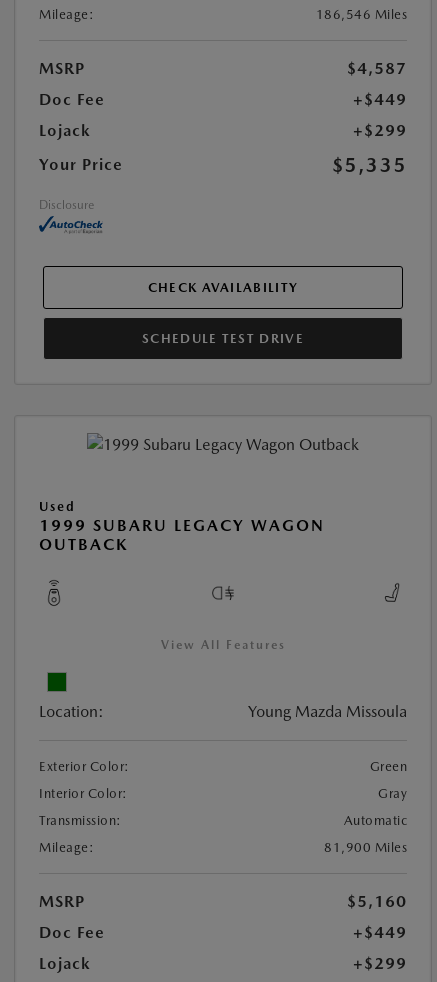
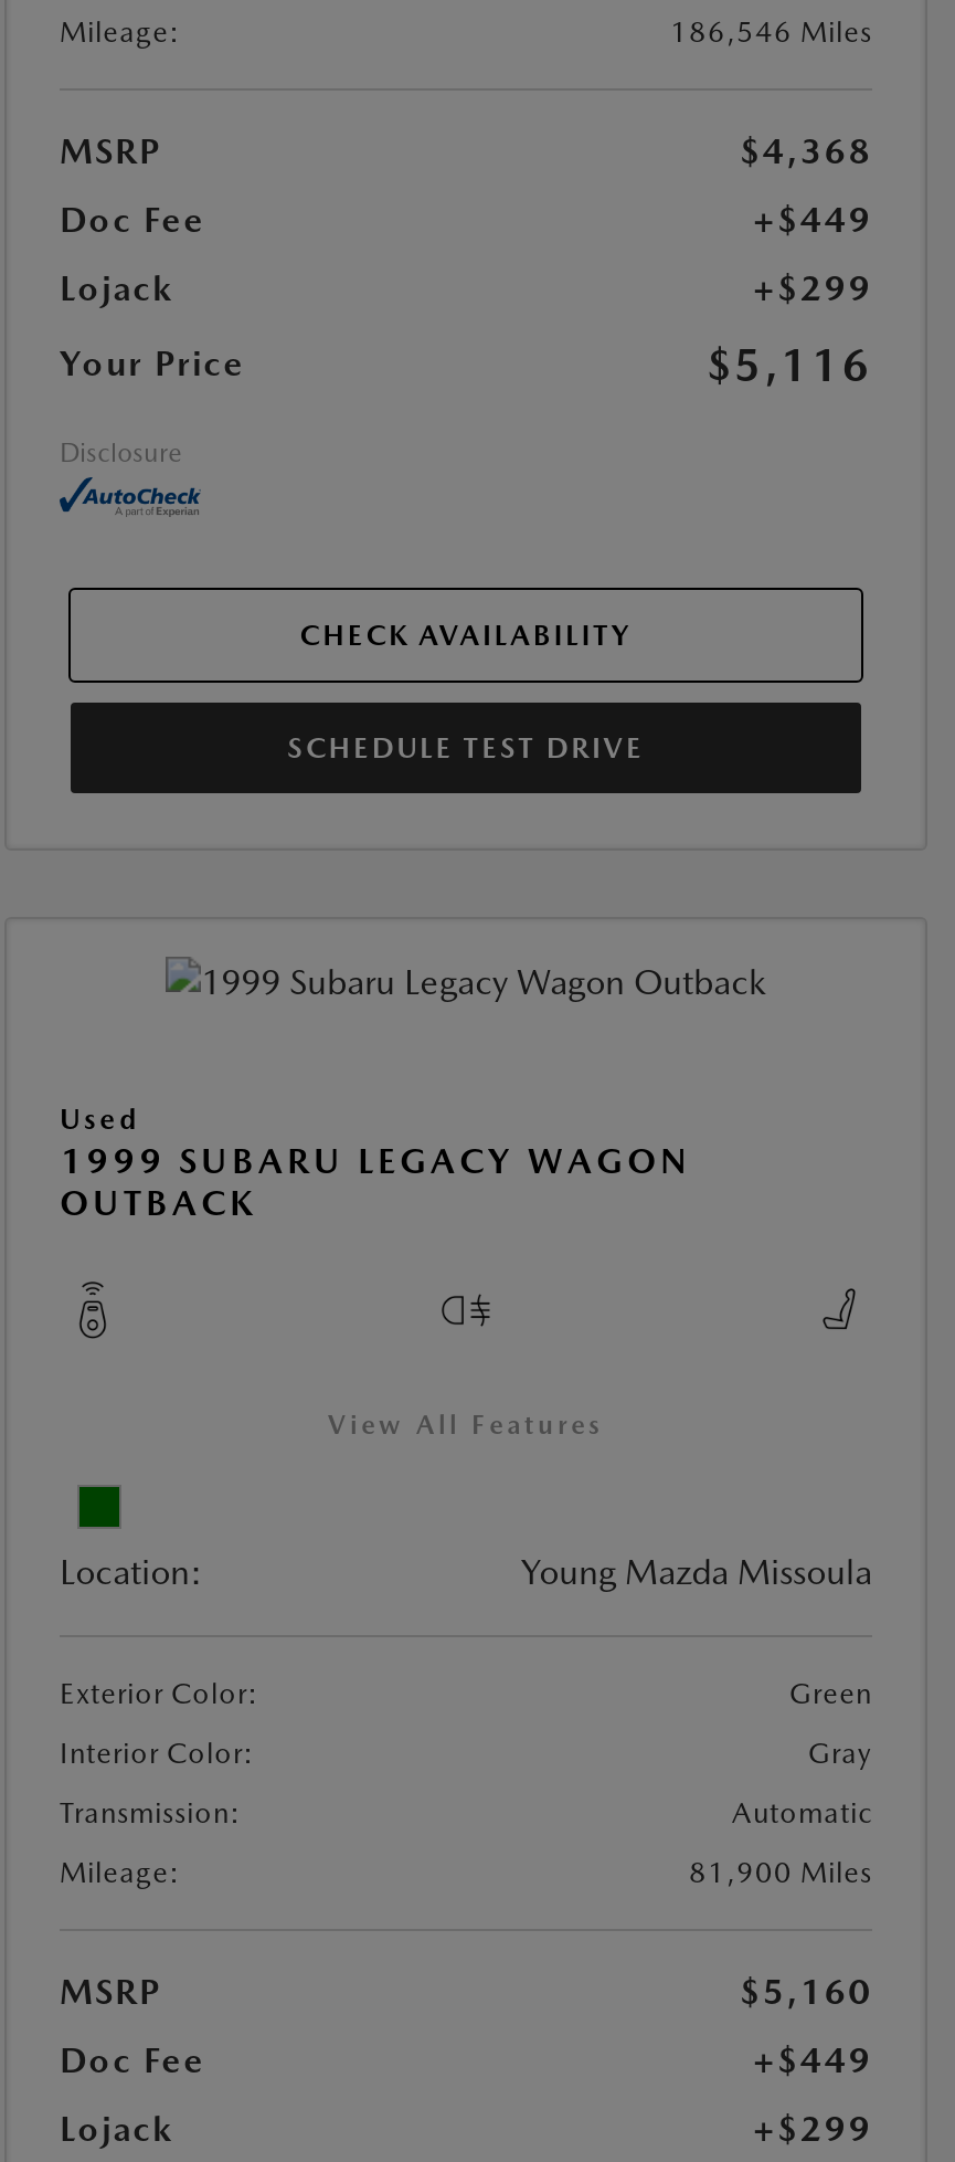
[347,59,407,78] $4,587 -> [740,130,872,172] $4,368
[332,153,407,177] $5,335 -> [707,338,872,391] $5,116

